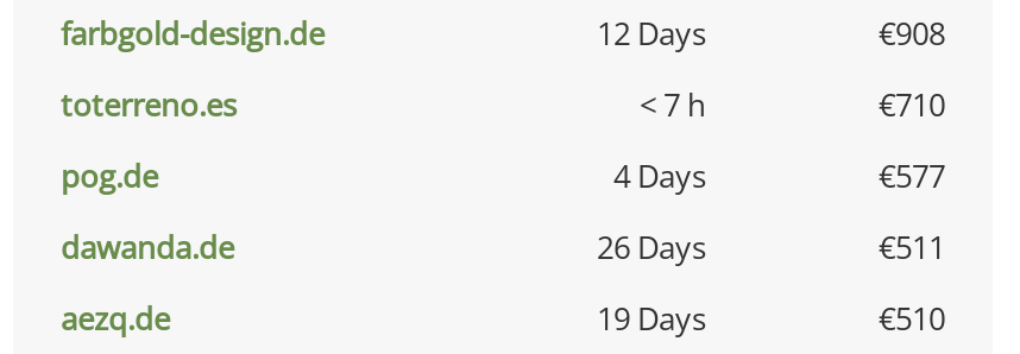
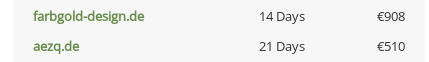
[597,12,706,55] 12 Days -> [258,7,304,25] 14 Days
[61,84,945,269] toterreno.es | < 7 h | €710 | pog.de | 4 Days | €577 | dawanda.de | 26 Days | €511 -> none
[597,297,706,340] 19 Days -> [258,37,304,55] 21 Days

